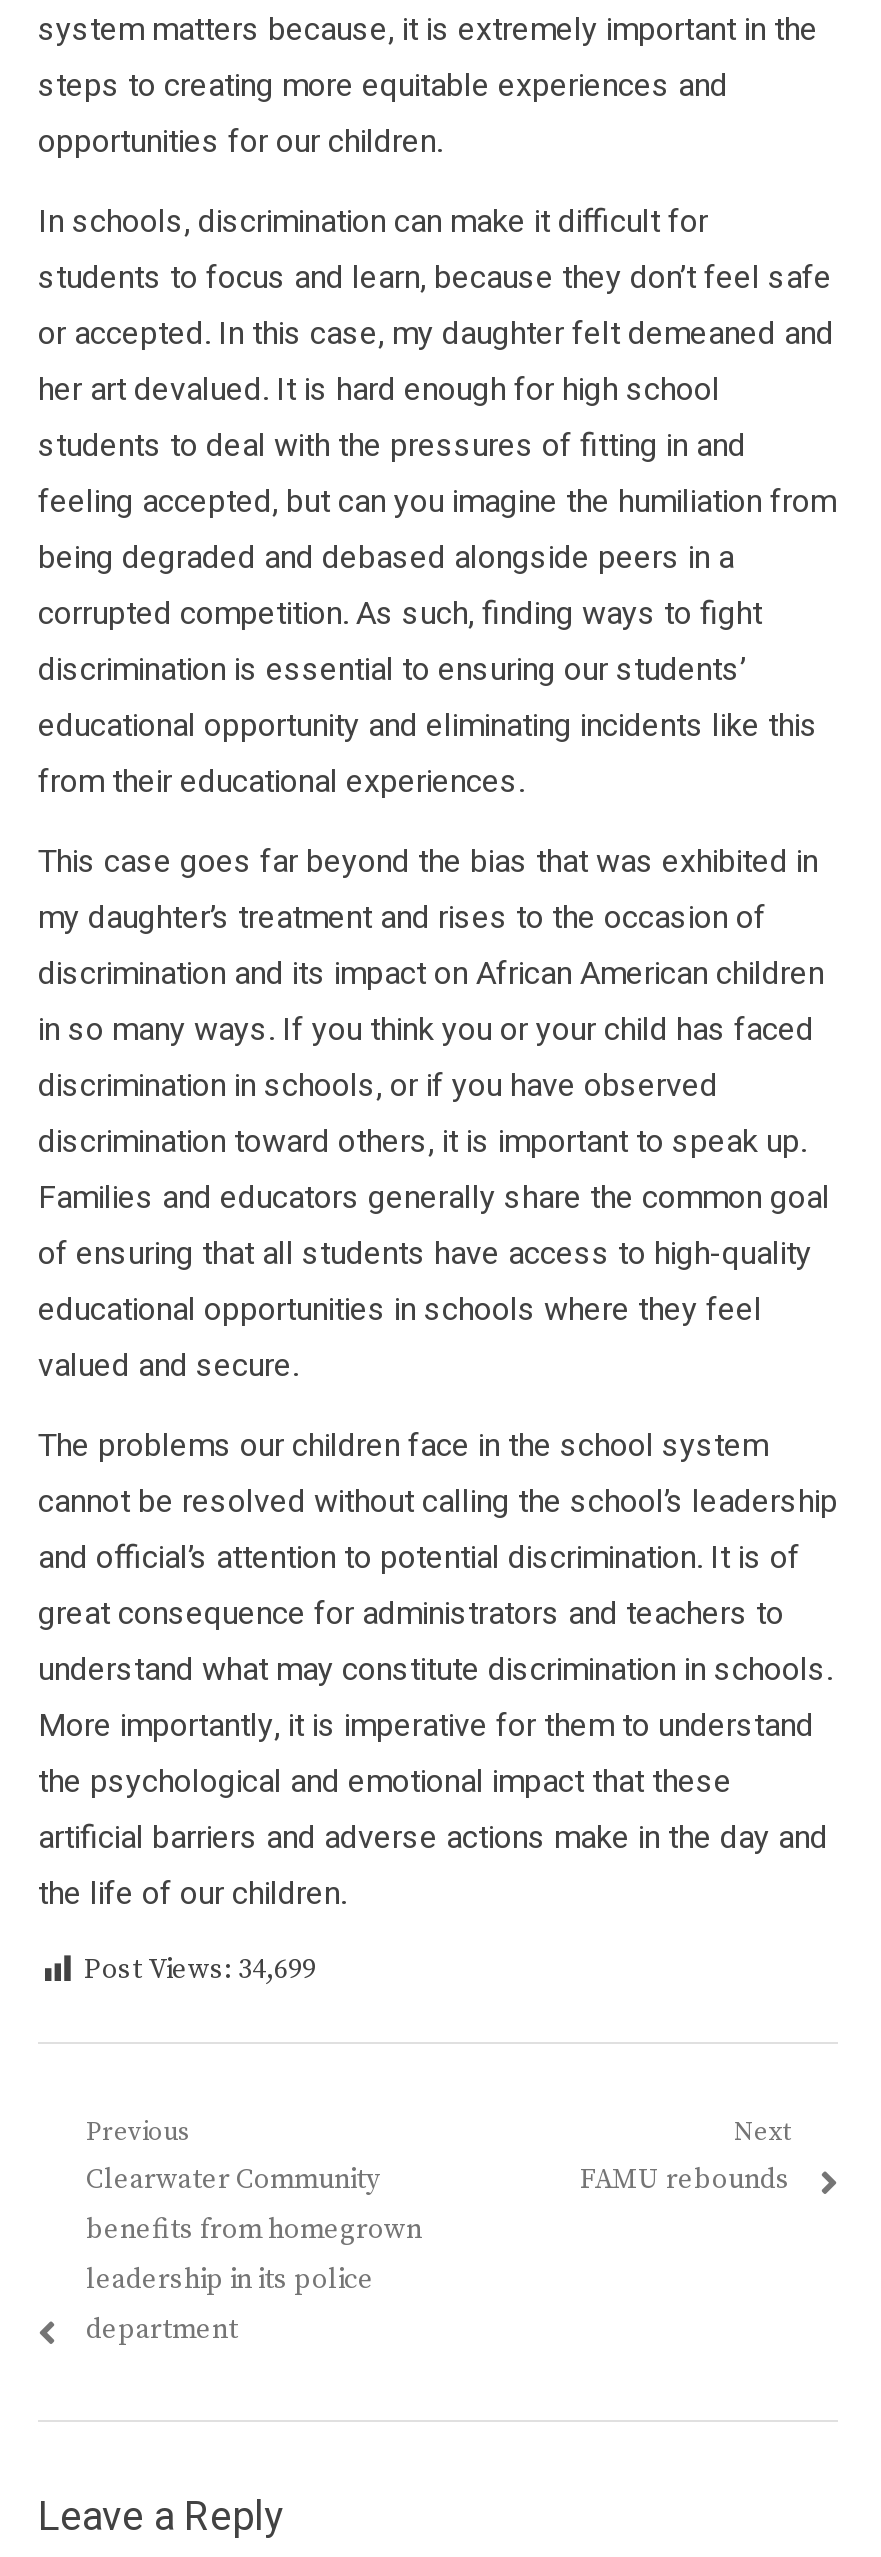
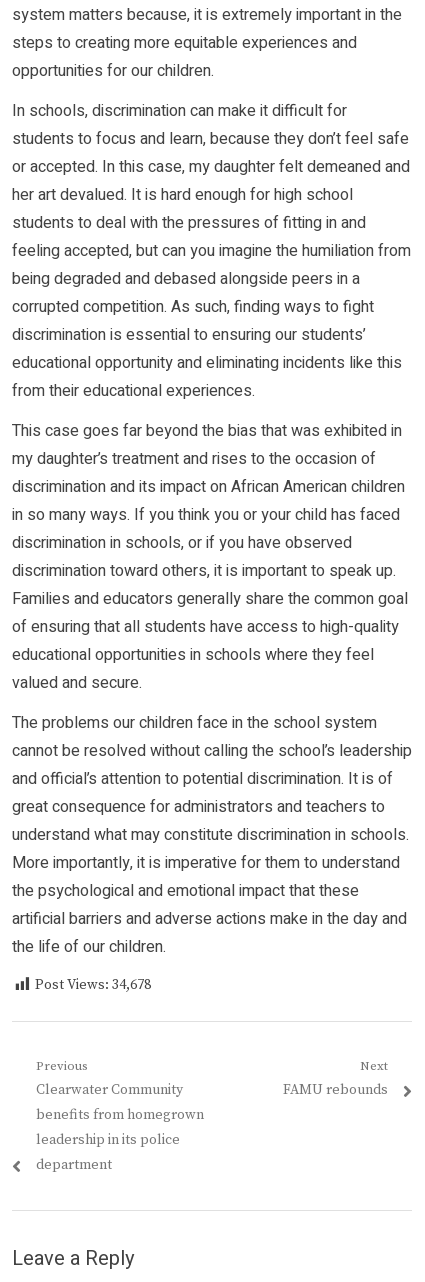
[84,1952,316,1988] Post Views: 34,699 -> [35,976,151,994] Post Views: 34,678

